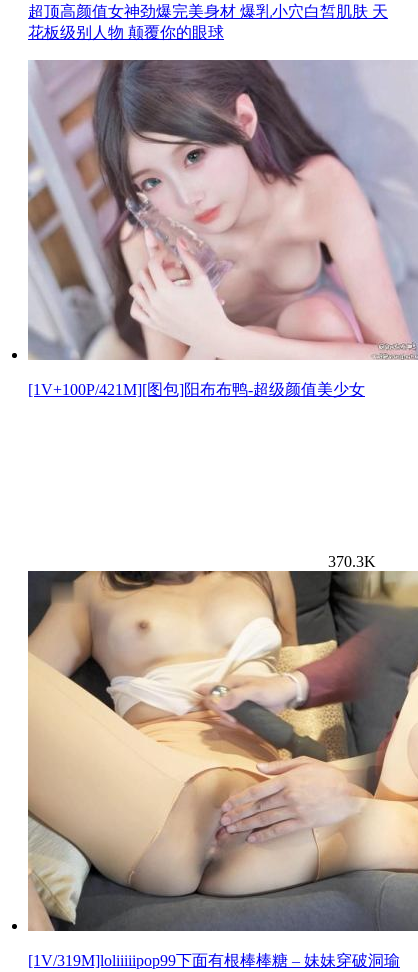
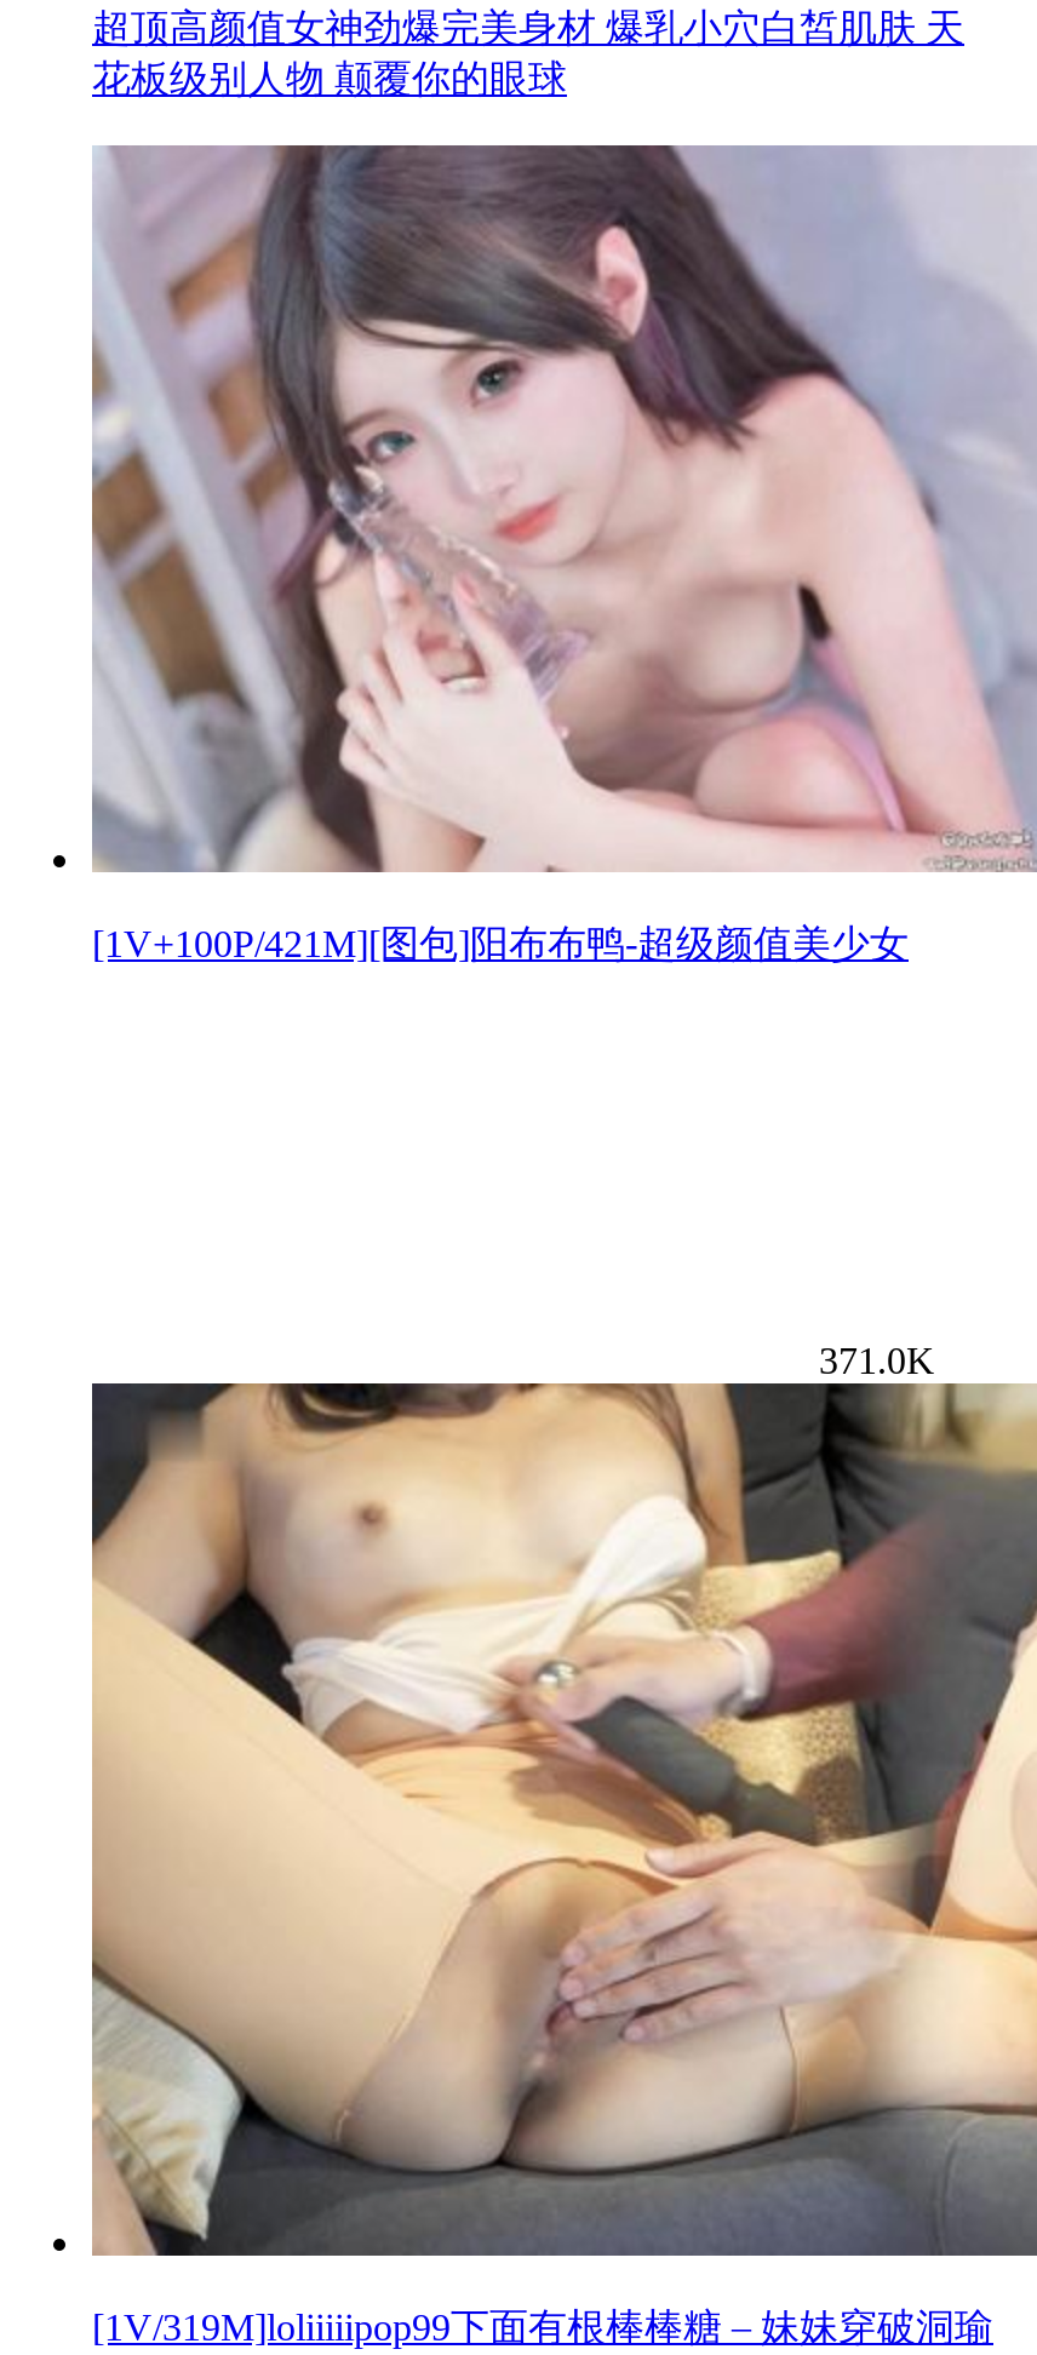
[328,553,376,570] 370.3K -> [819,1340,935,1381] 371.0K

